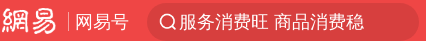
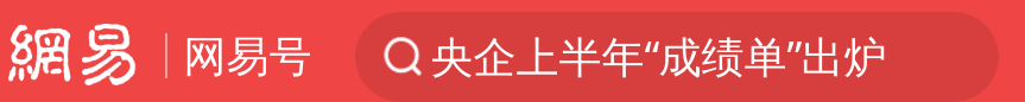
[179,9,364,33] 服务消费旺 商品消费稳 -> [430,27,887,83] 央企上半年“成绩单”出炉

